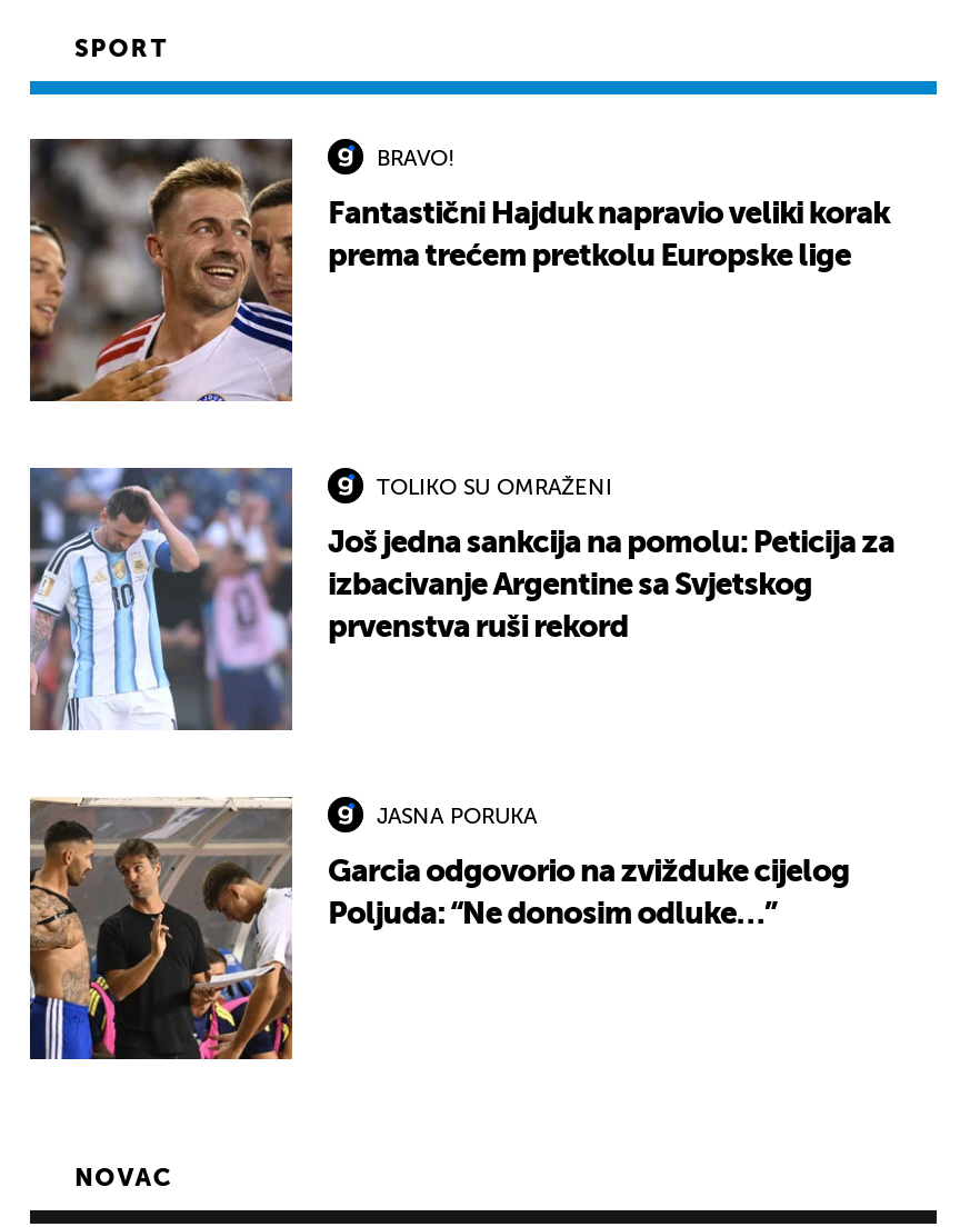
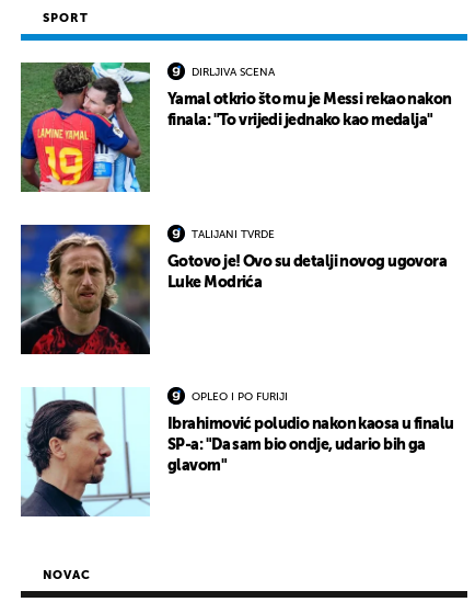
[28,137,889,401] [image] | Fantastični Hajduk napravio veliki korak | prema trećem pretkolu Europske lige -> [20,61,452,193] [image] | Yamal otkrio što mu je Messi rekao nakon | finala: "To vrijedi jednako kao medalja"
[377,148,454,170] BRAVO! -> [192,67,275,78] DIRLJIVA SCENA
[28,466,894,732] [image] | Još jedna sankcija na pomolu: Peticija za | izbacivanje Argentine sa Svjetskog | prvenstva ruši rekord -> [20,224,447,355] [image] | Gotovo je! Ovo su detalji novog ugovora | Luke Modrića
[377,477,612,499] TOLIKO SU OMRAŽENI -> [192,229,275,240] TALIJANI TVRDE
[28,797,850,1061] [image] | Garcia odgovorio na zvižduke cijelog | Poljuda: “Ne donosim odluke…” -> [21,387,454,518] [image] | Ibrahimović poludio nakon kaosa u finalu | SP-a: "Da sam bio ondje, udario bih ga | glavom"
[377,806,537,828] JASNA PORUKA -> [192,392,288,403] OPLEO I PO FURIJI

